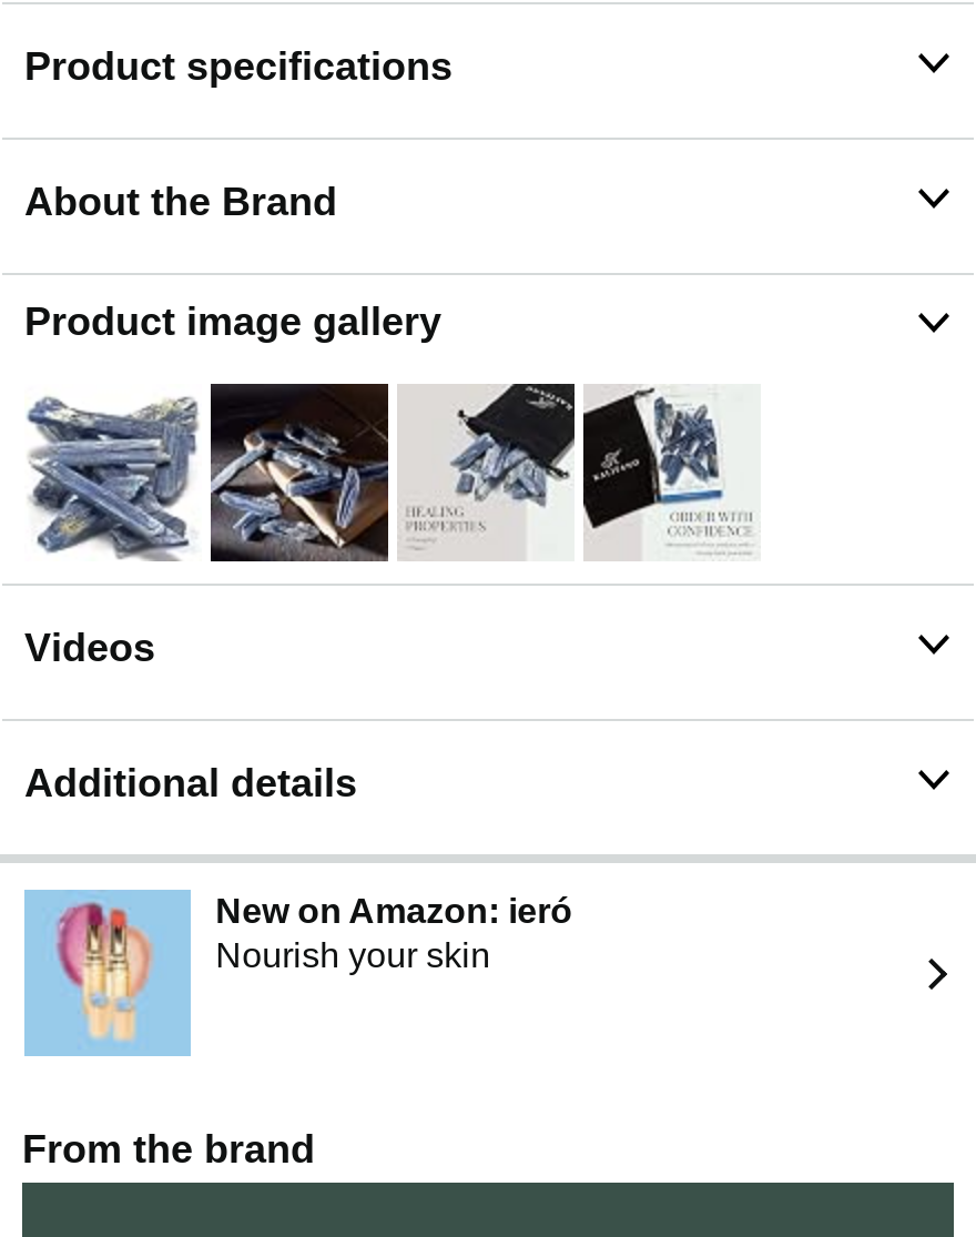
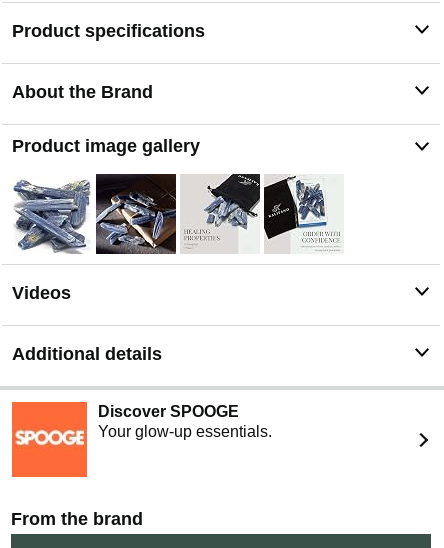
[22,888,573,1058] [image] | New on Amazon: ieró | Nourish your skin -> [11,401,272,478] [image] | Discover SPOOGE | Your glow-up essentials.

